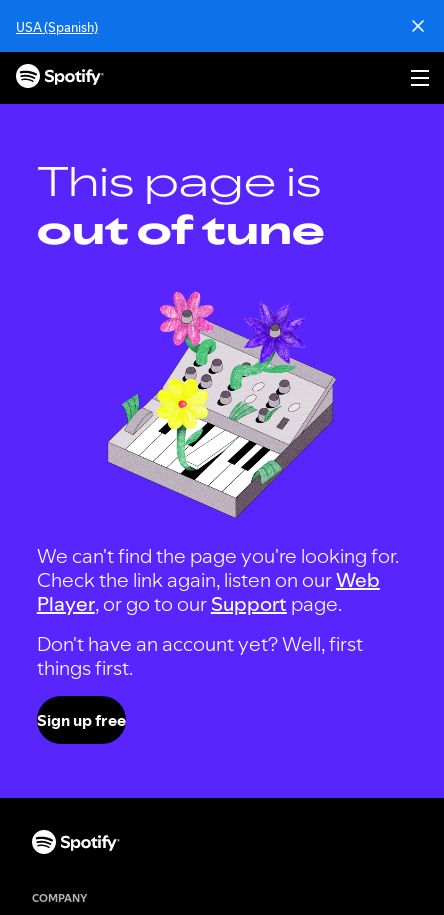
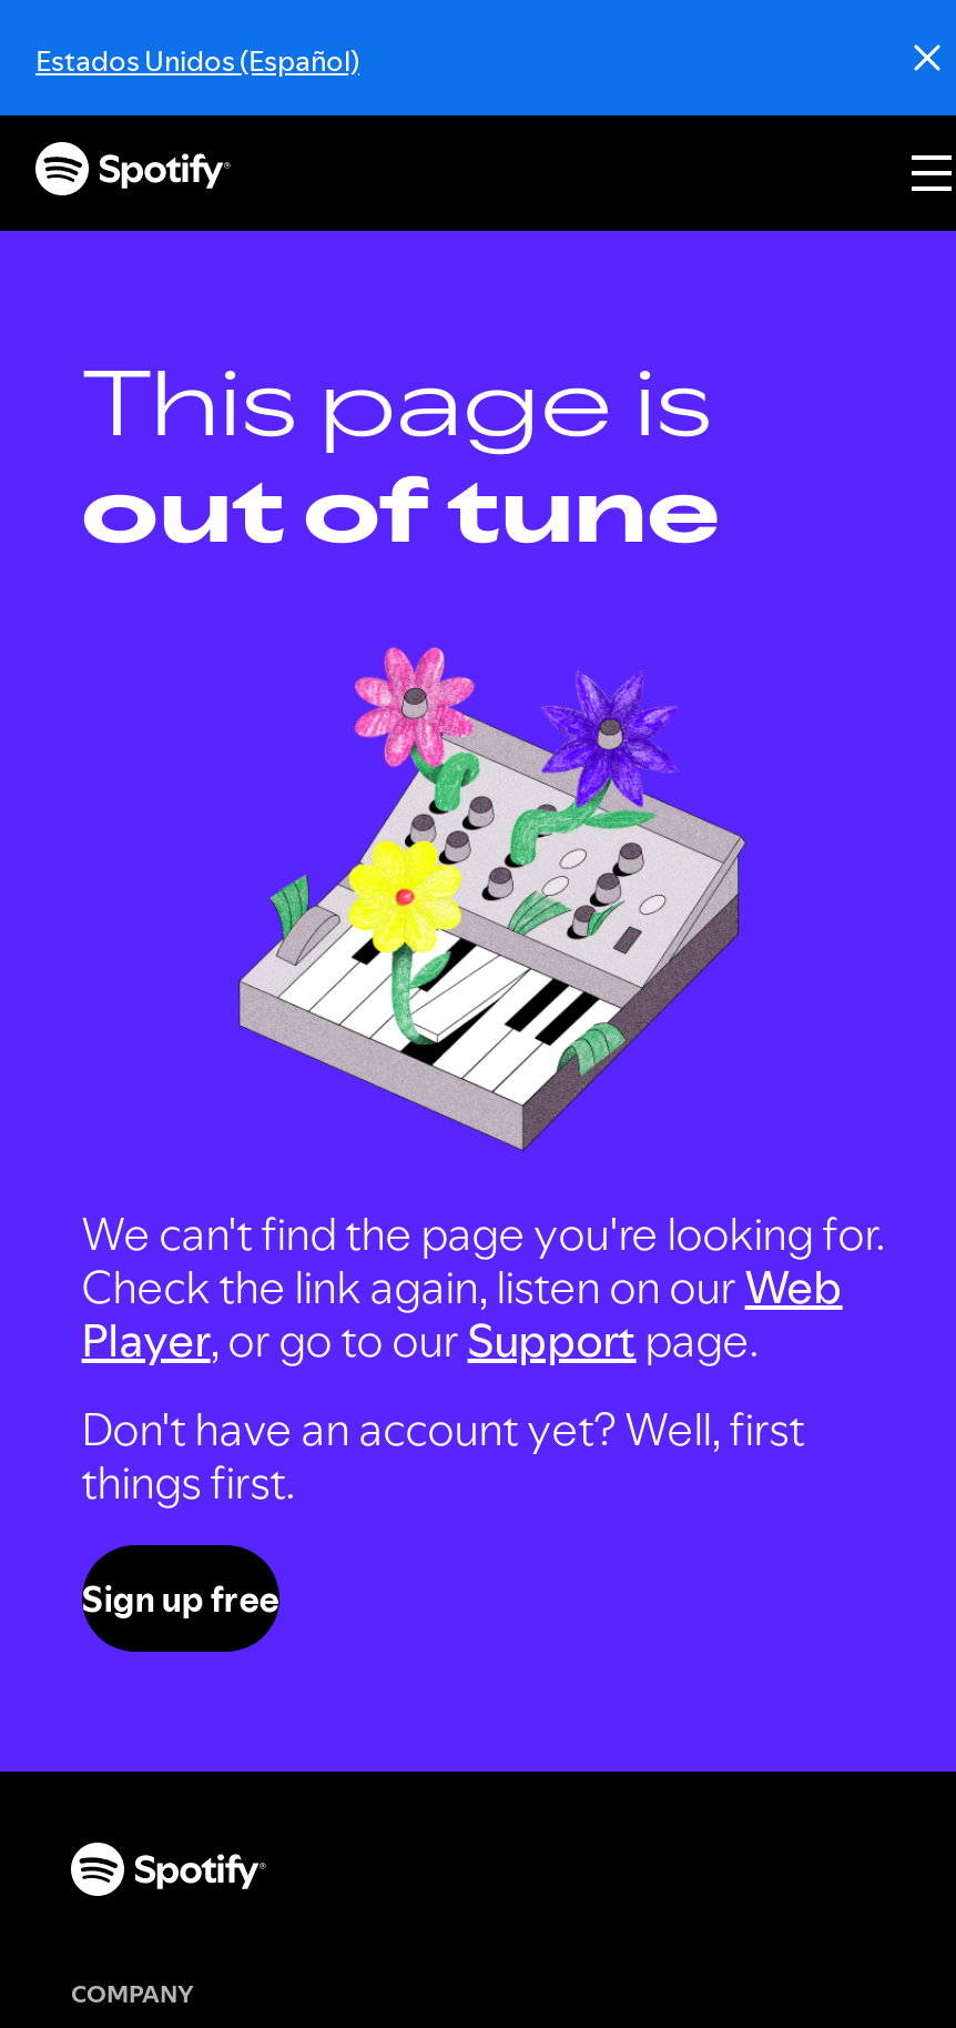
[16,18,98,36] USA (Spanish) -> [35,40,359,80] Estados Unidos (Español)

